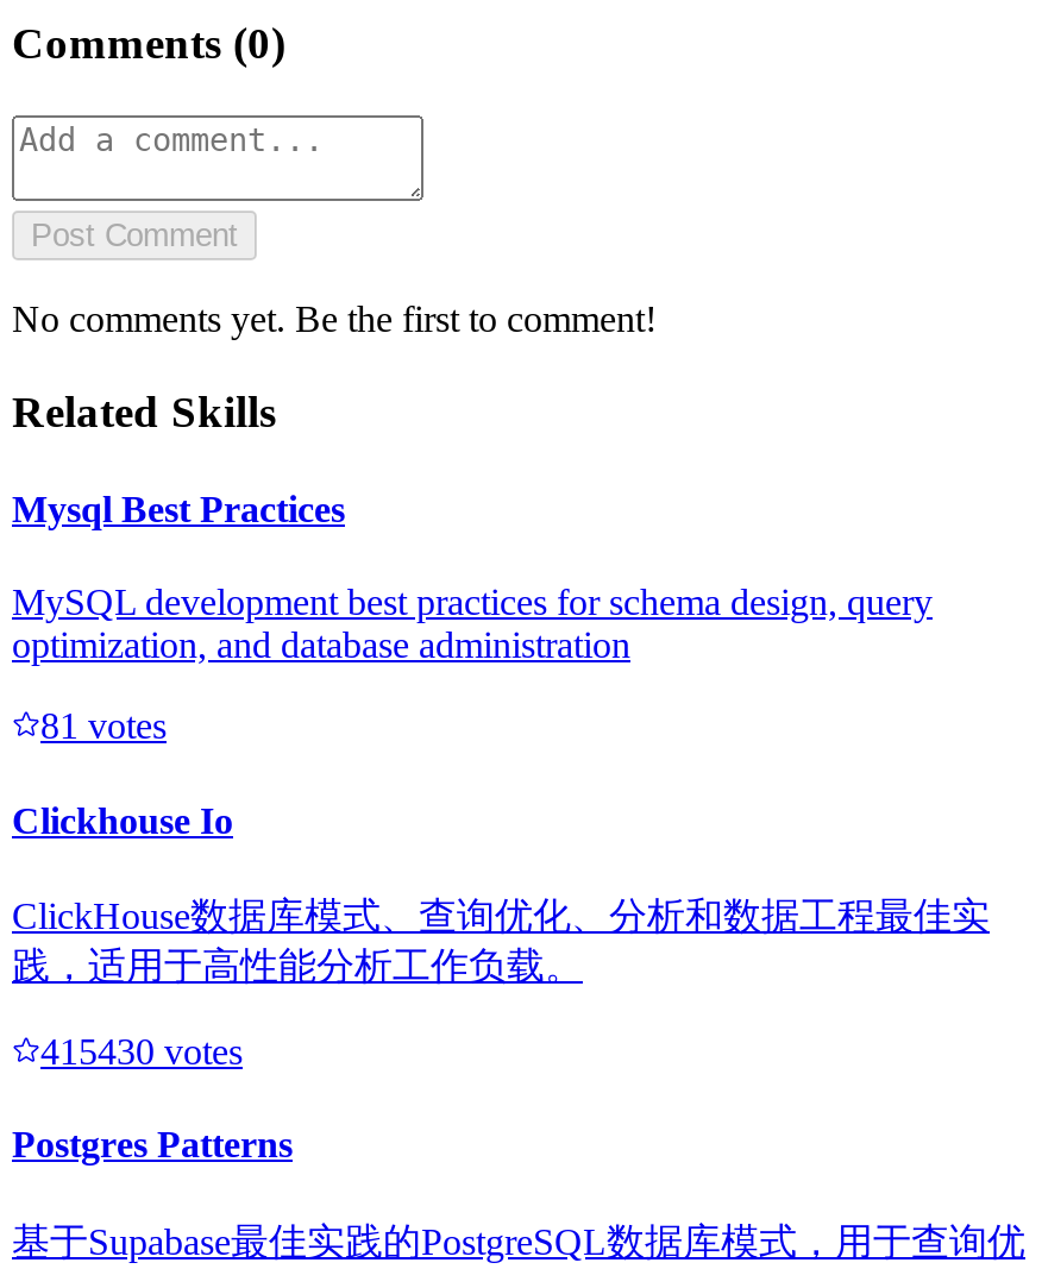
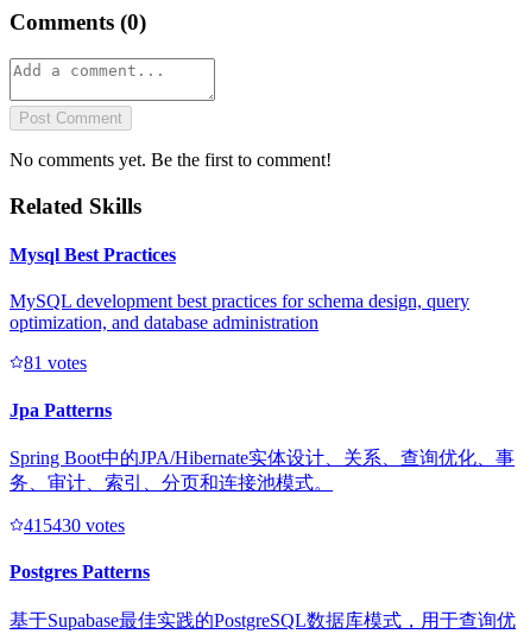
[12,800,233,840] Clickhouse Io -> [10,400,112,420] Jpa Patterns
[12,896,990,986] ClickHouse数据库模式、查询优化、分析和数据工程最佳实 | 践，适用于高性能分析工作负载。 -> [10,448,515,493] Spring Boot中的JPA/Hibernate实体设计、关系、查询优化、事 | 务、审计、索引、分页和连接池模式。

